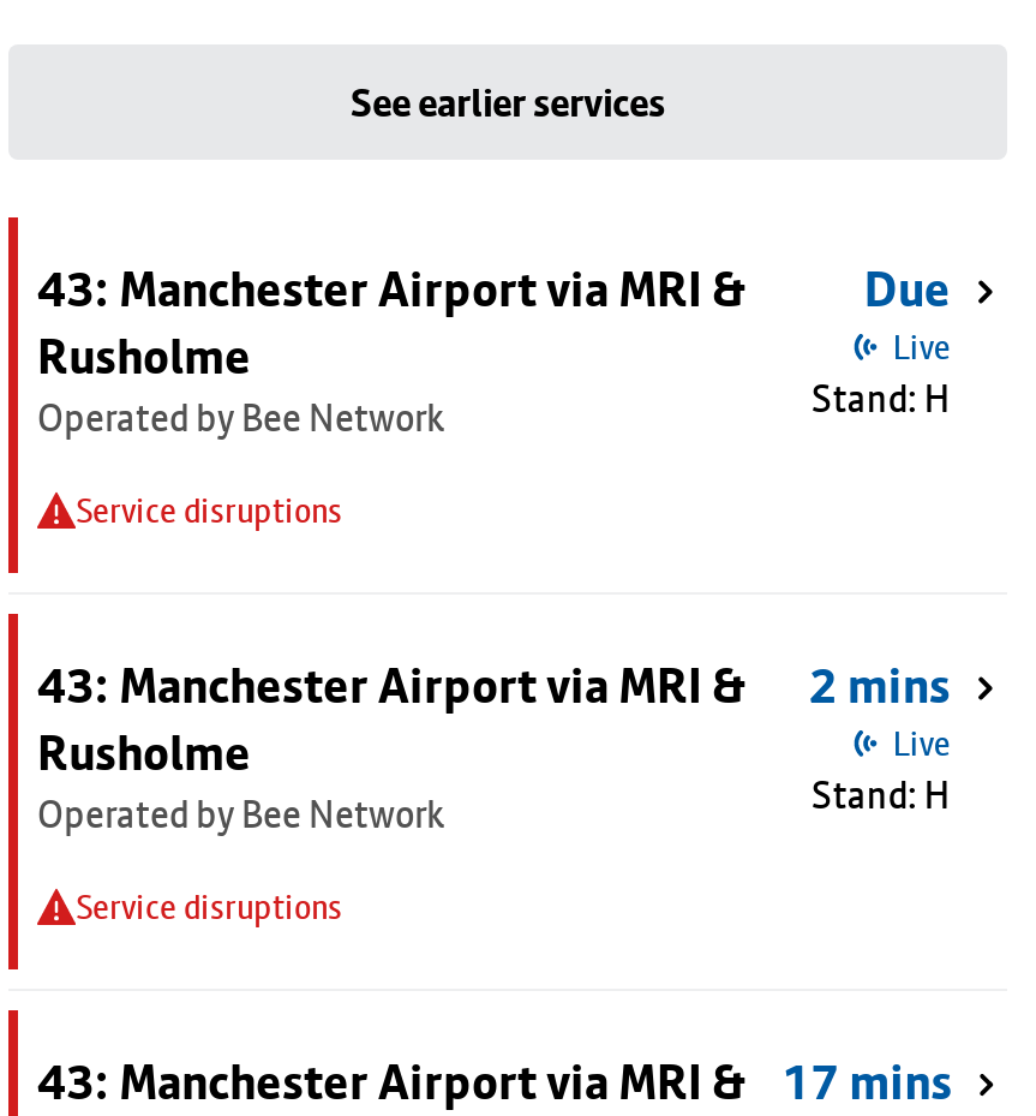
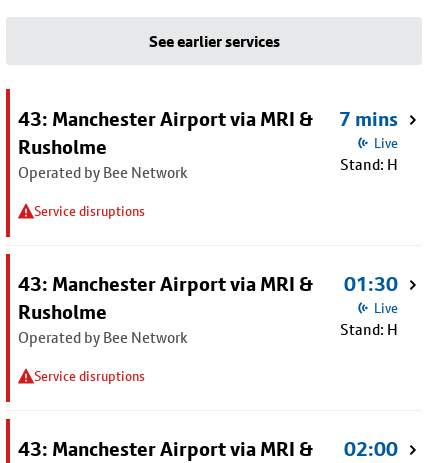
[864,261,951,318] Due -> [339,107,398,131] 7 mins
[37,657,951,715] 43: Manchester Airport via MRI & 2 mins -> [18,272,398,296] 43: Manchester Airport via MRI & 01:30
[37,1054,952,1111] 43: Manchester Airport via MRI & 17 mins -> [18,437,398,461] 43: Manchester Airport via MRI & 02:00

